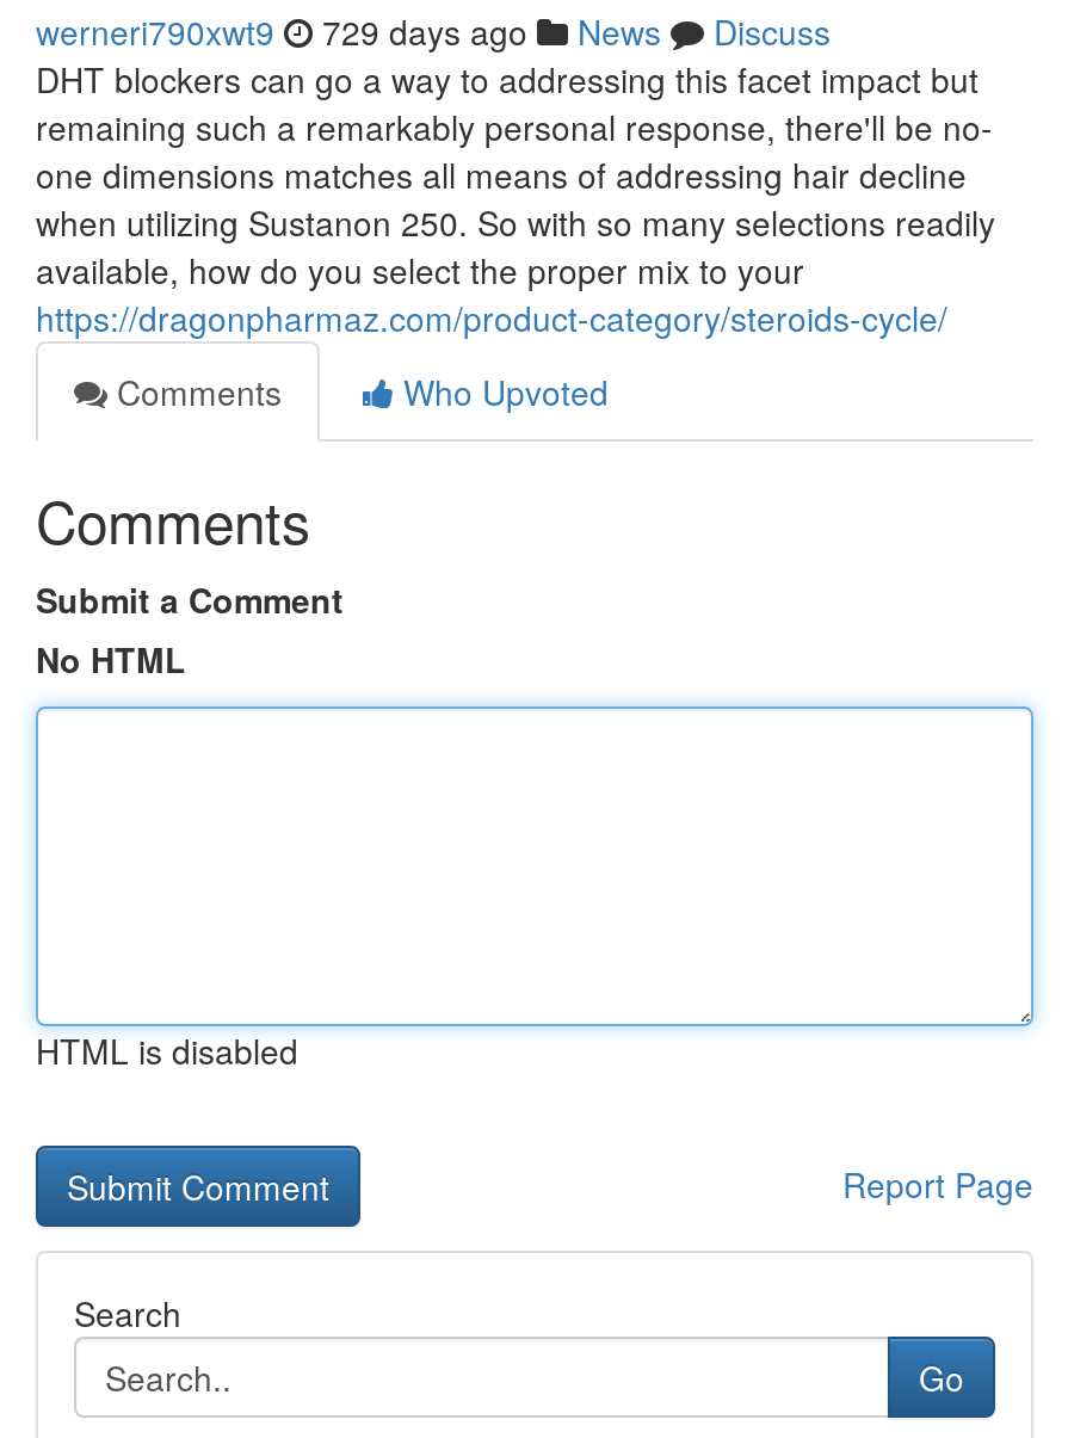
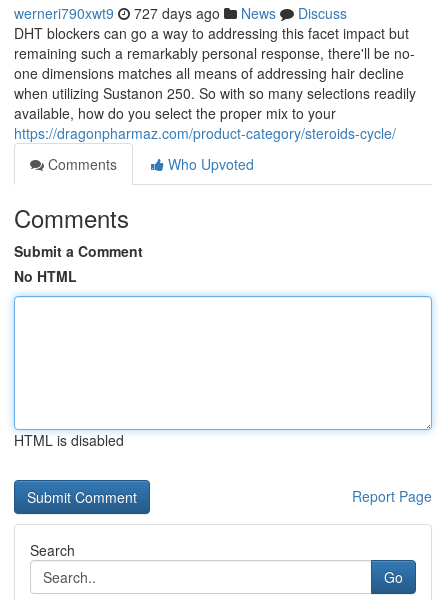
[36,7,831,55] werneri790xwt9 729 days ago News Discuss -> [14,3,347,23] werneri790xwt9 727 days ago News Discuss

